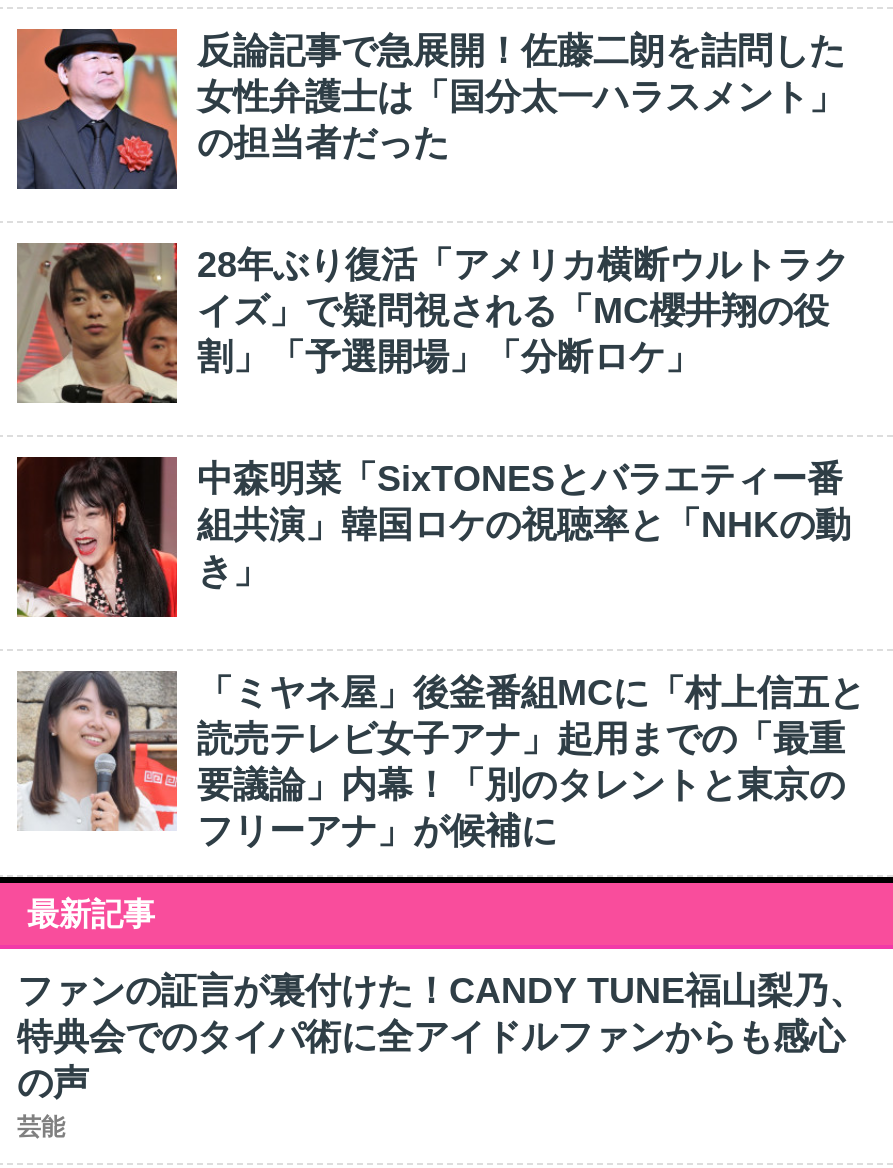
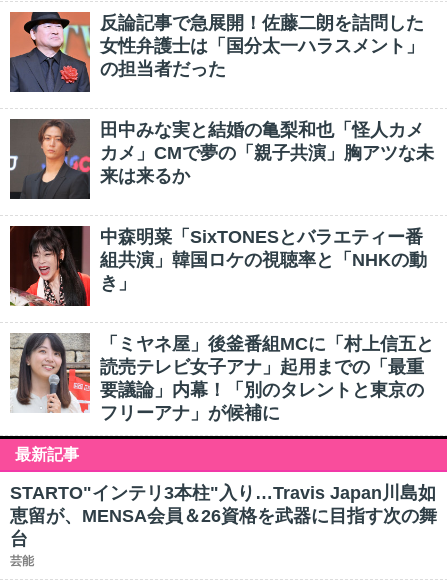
[15,243,849,405] [image] | 28年ぶり復活「アメリカ横断ウルトラク | イズ」で疑問視される「MC櫻井翔の役 | 割」「予選開場」「分断ロケ」 -> [9,119,434,200] [image] | 田中みな実と結婚の亀梨和也「怪人カメ | カメ」CMで夢の「親子共演」胸アツな未 | 来は来るか
[17,971,865,1103] ファンの証言が裏付けた！CANDY TUNE福山梨乃、 | 特典会でのタイパ術に全アイドルファンからも感心 | の声 -> [10,483,437,549] STARTO"インテリ3本柱"入り…Travis Japan川島如 | 恵留が、MENSA会員＆26資格を武器に目指す次の舞 | 台

